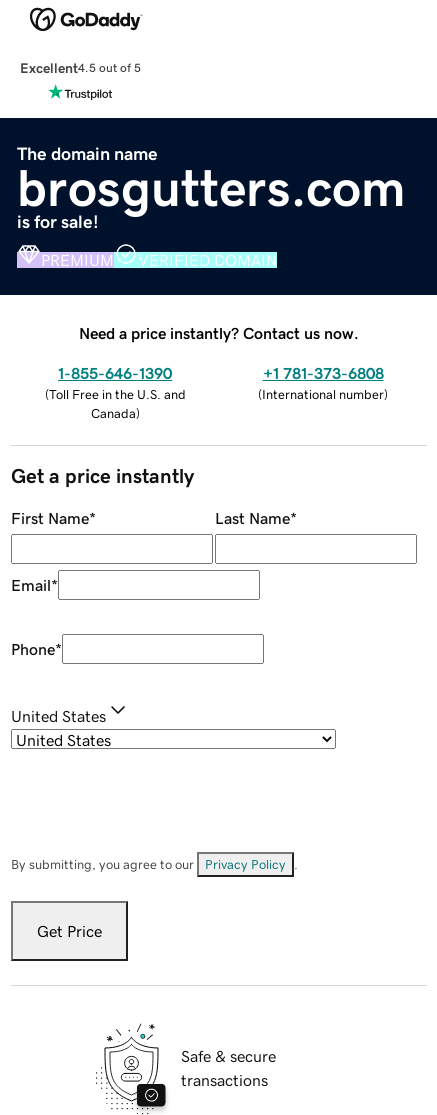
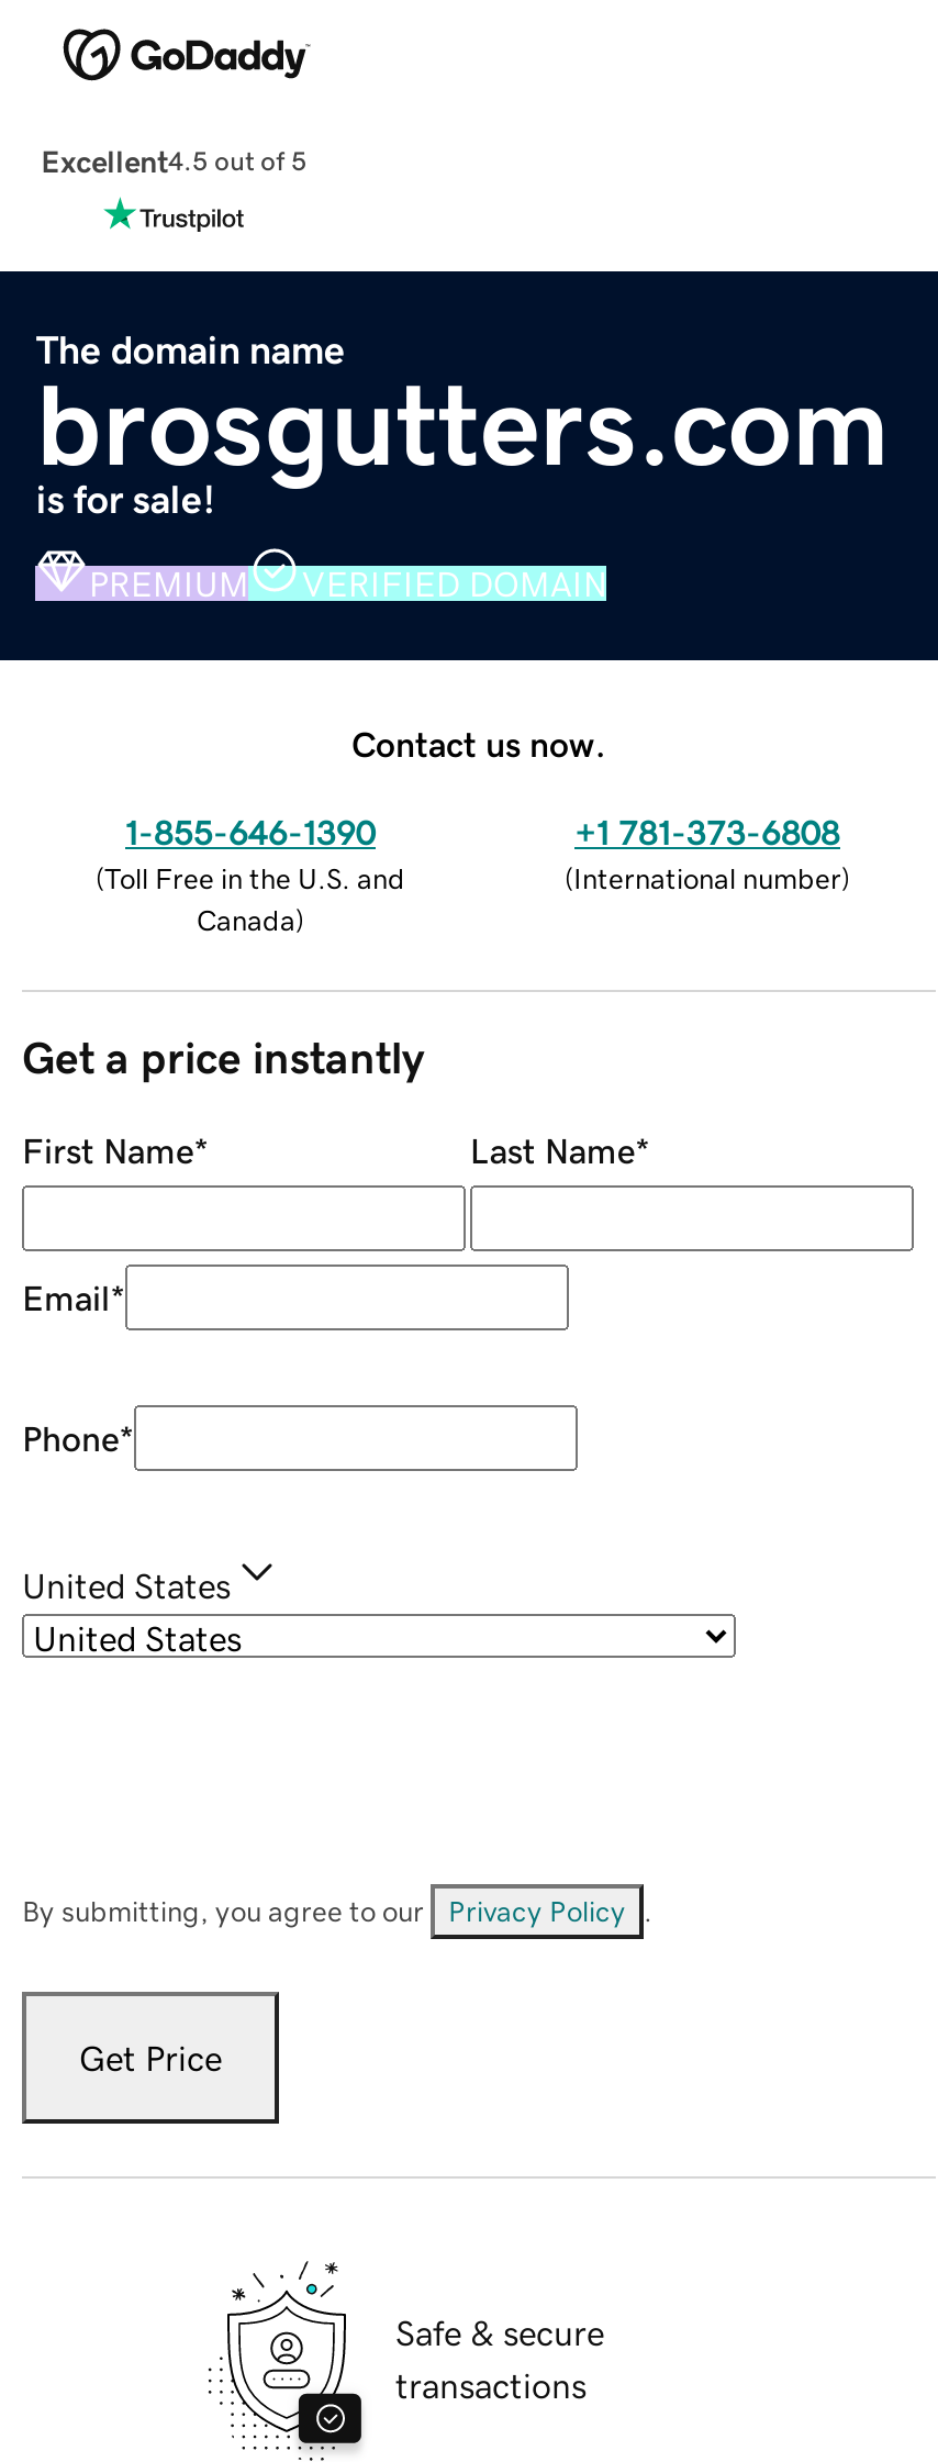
[79,325,359,341] Need a price instantly? Contact us now. -> [351,725,606,760] Contact us now.

